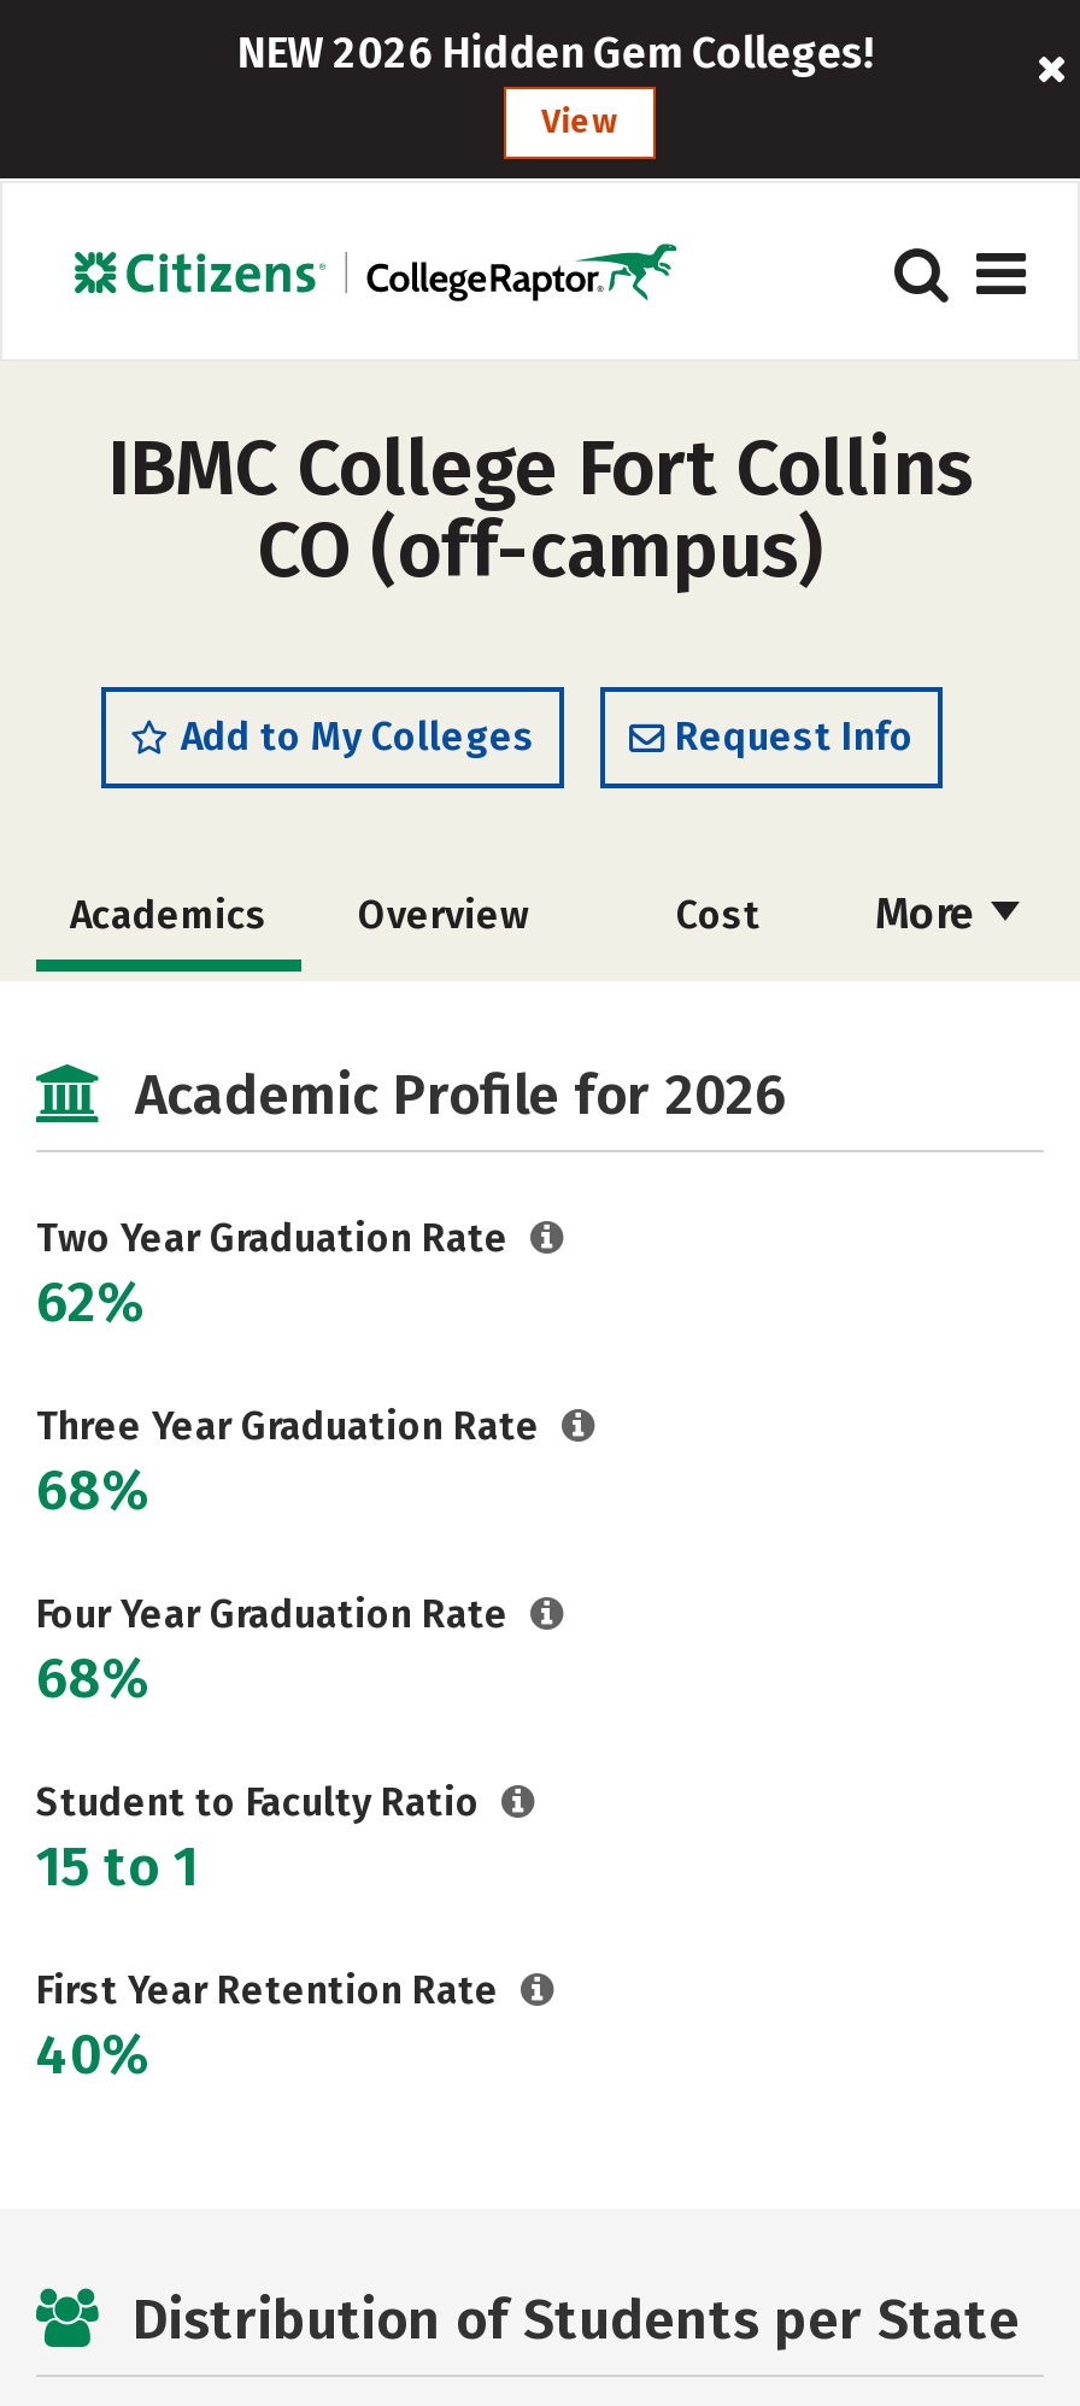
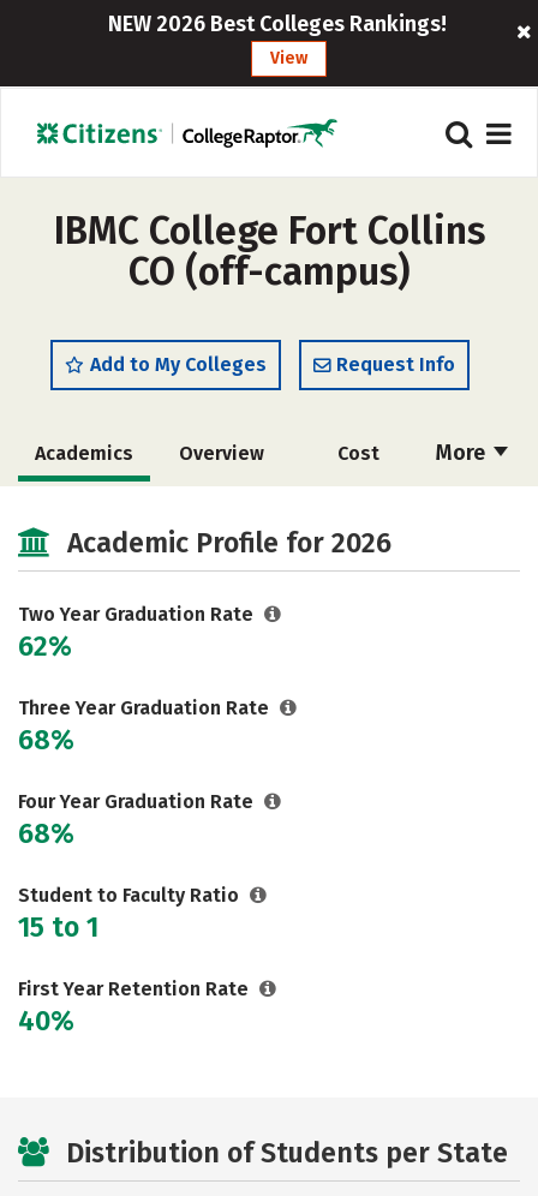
[236,27,875,80] NEW 2026 Hidden Gem Colleges! -> [108,11,446,37] NEW 2026 Best Colleges Rankings!

